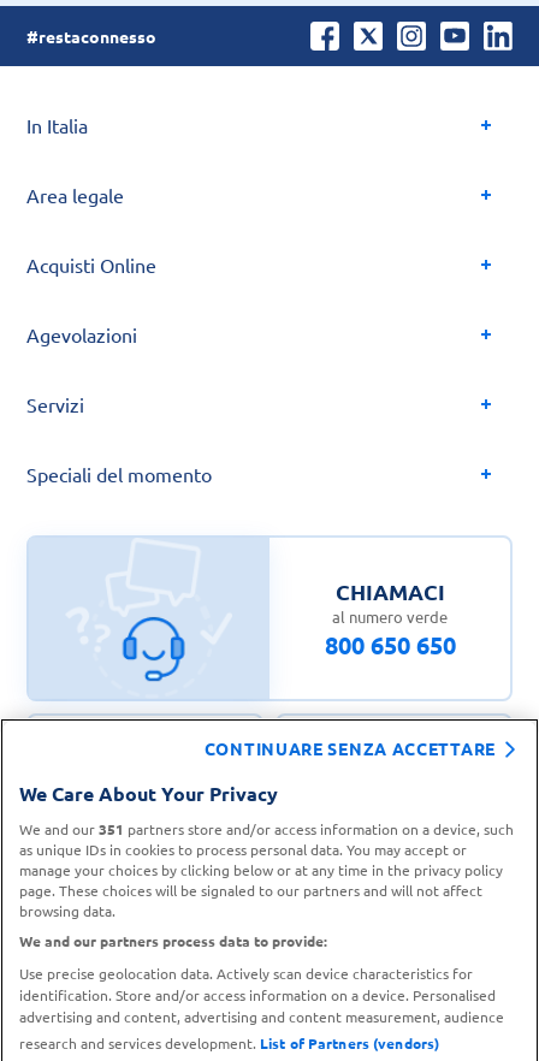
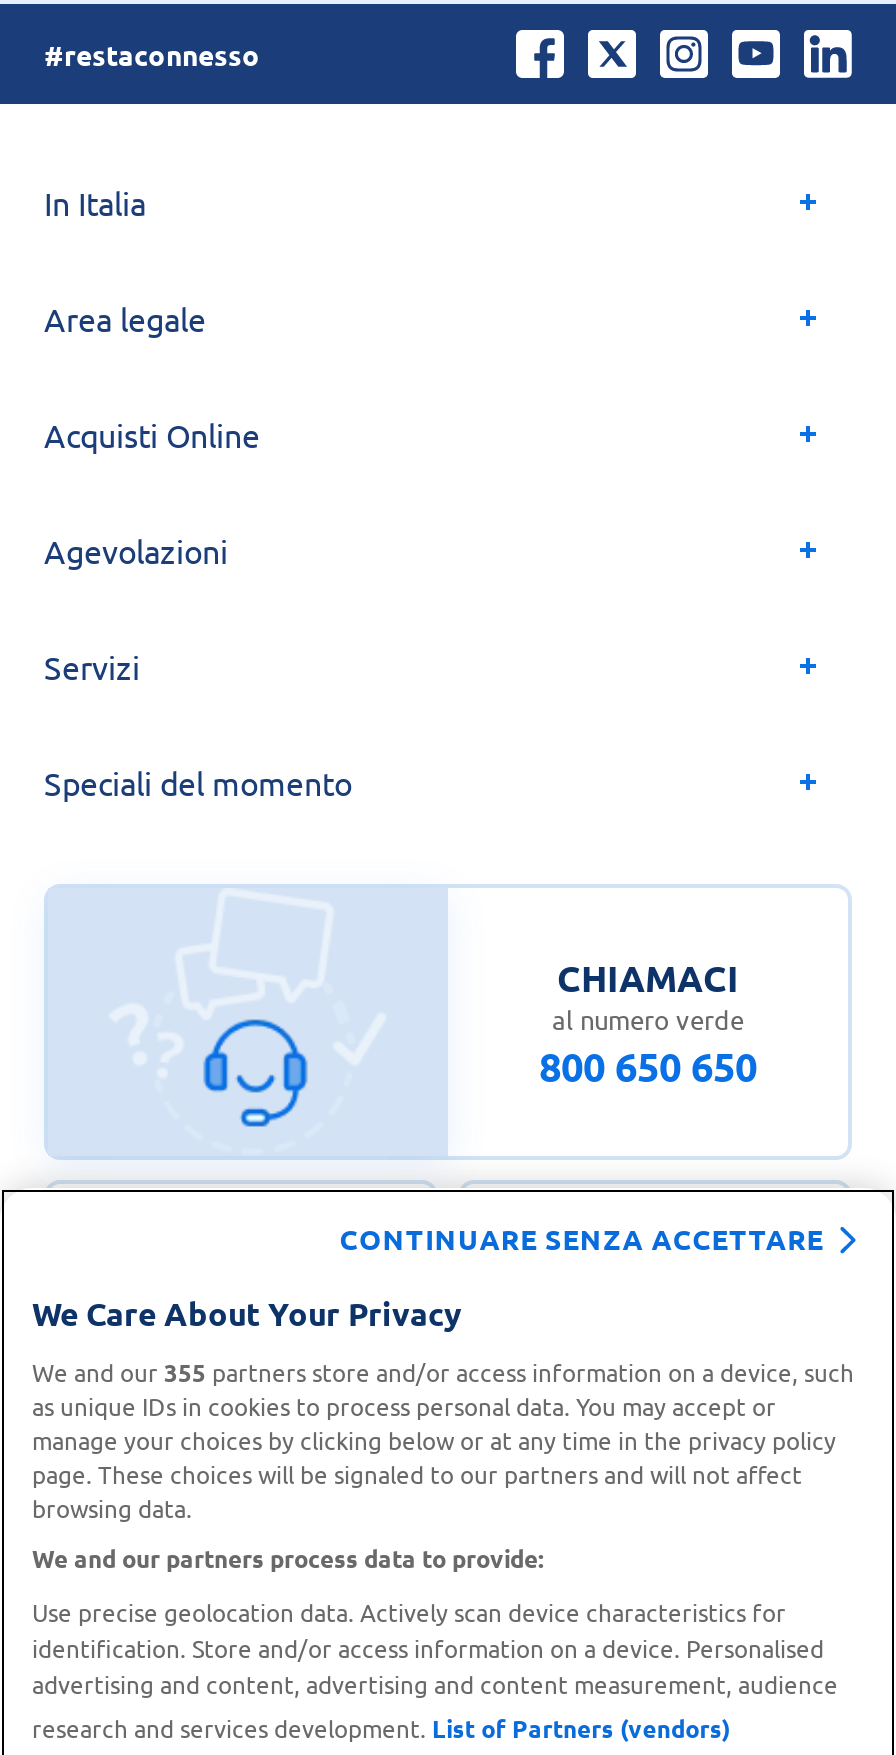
[19,819,514,838] We and our 351 partners store and/or access information on a device, such -> [32,1356,854,1388] We and our 355 partners store and/or access information on a device, such

